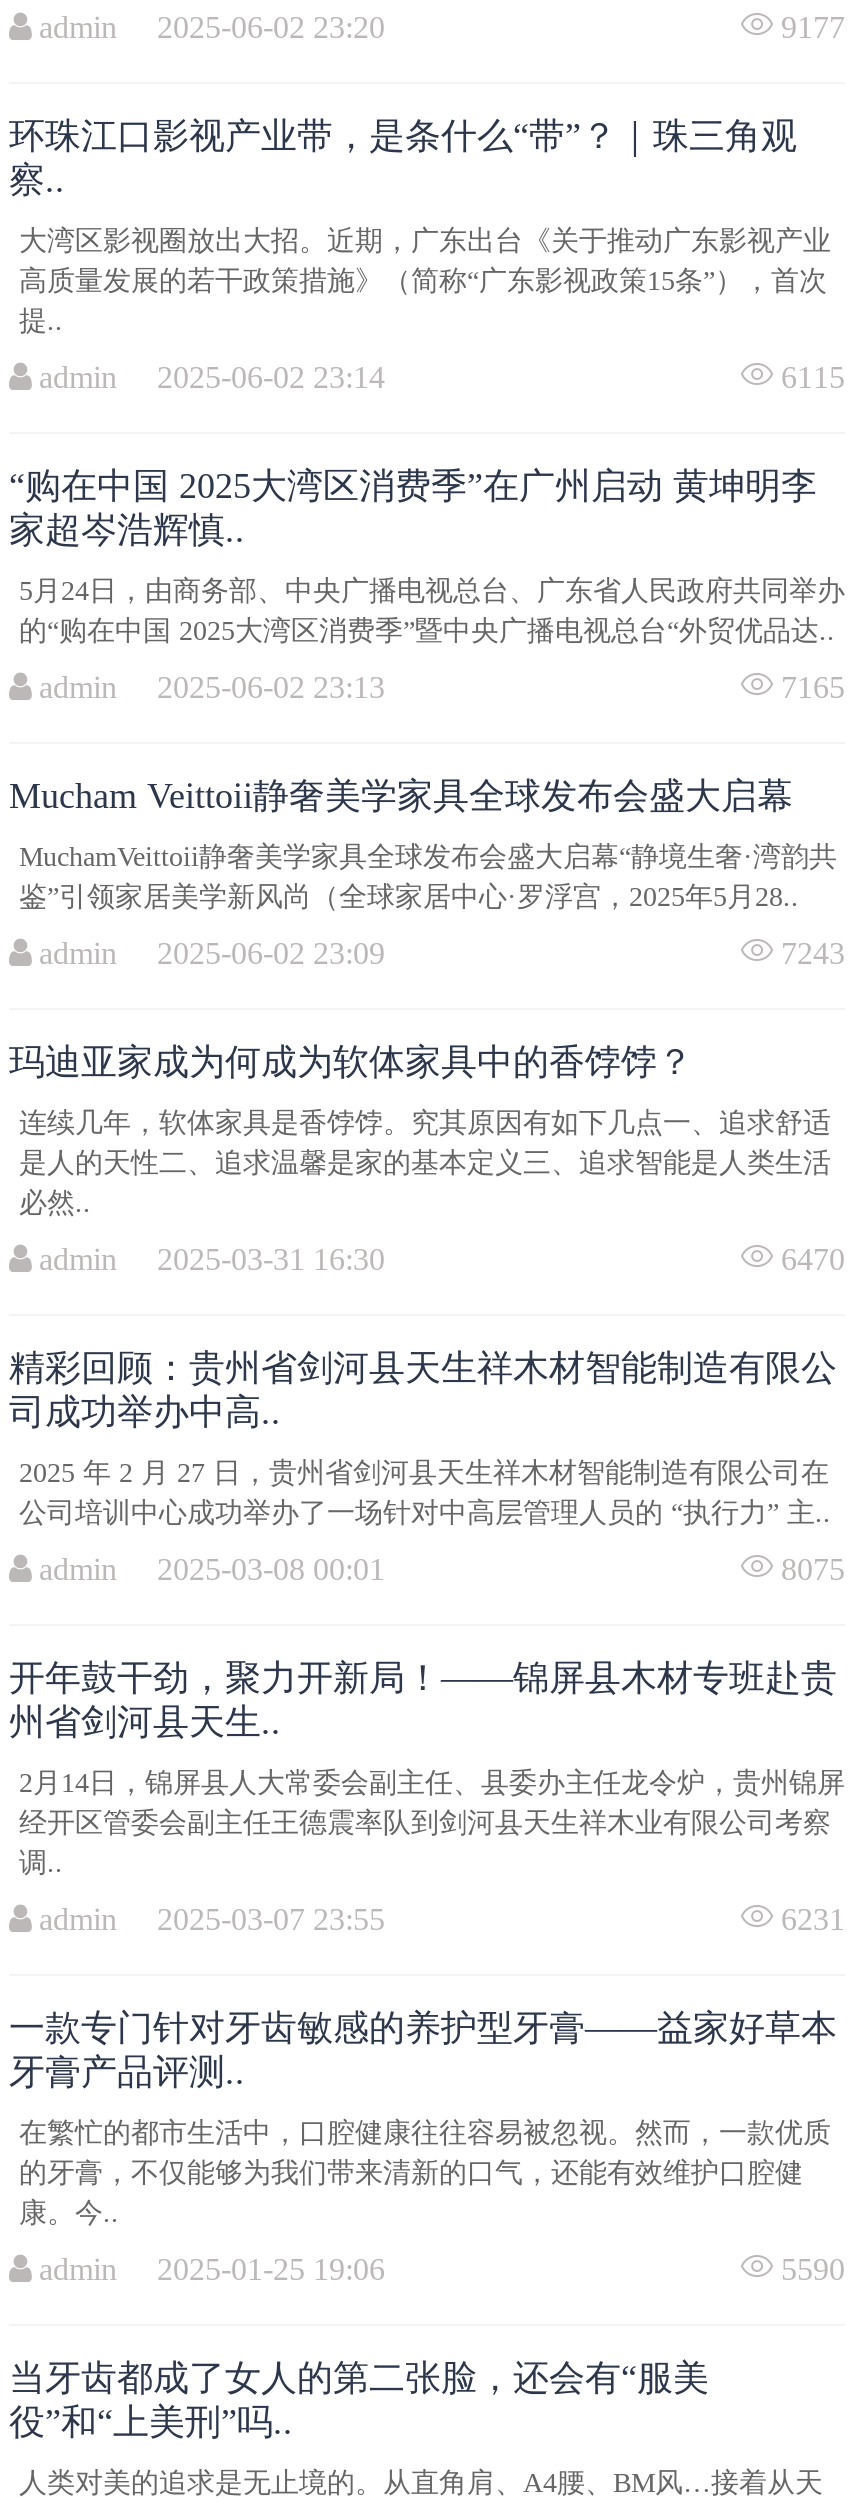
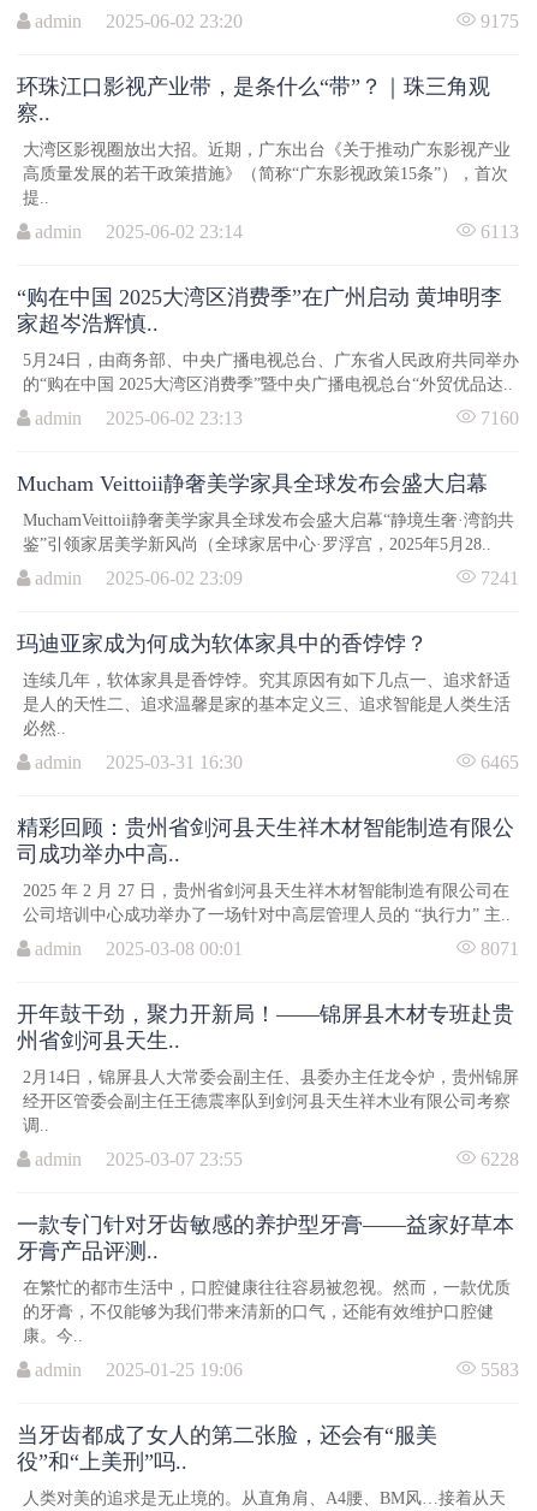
[773,10,845,44] 9177 -> [476,11,519,31] 9175
[773,360,845,394] 6115 -> [476,221,519,242] 6113
[773,670,845,704] 7165 -> [476,408,519,428] 7160
[773,936,845,970] 7243 -> [476,568,519,588] 7241
[773,1242,845,1276] 6470 -> [476,752,519,772] 6465
[773,1552,845,1586] 8075 -> [476,938,519,959] 8071
[773,1902,845,1936] 6231 -> [476,1149,519,1169] 6228
[773,2252,845,2286] 5590 -> [476,1359,519,1380] 5583

